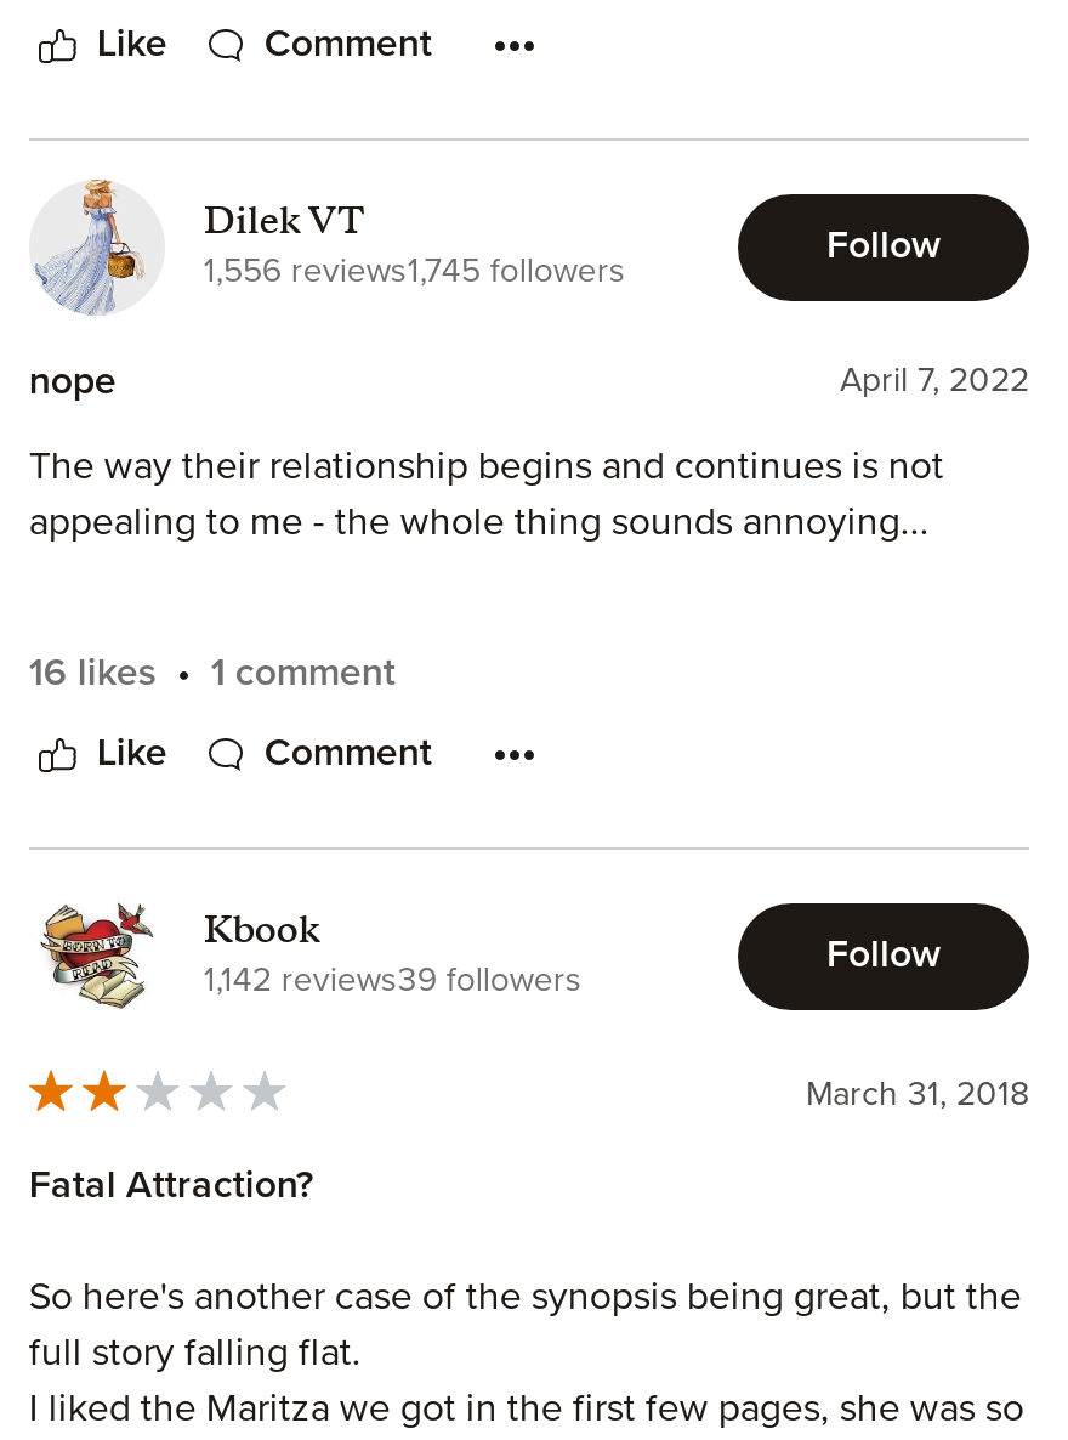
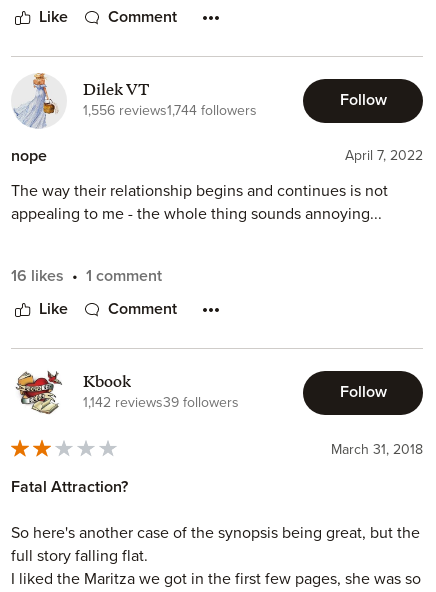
[204,255,626,289] 1,556 reviews1,745 followers -> [83,104,257,118] 1,556 reviews1,744 followers

